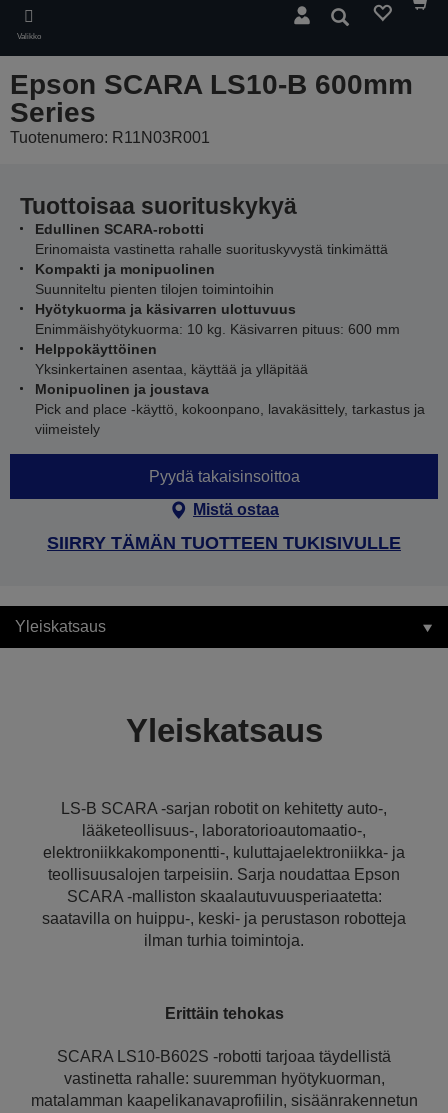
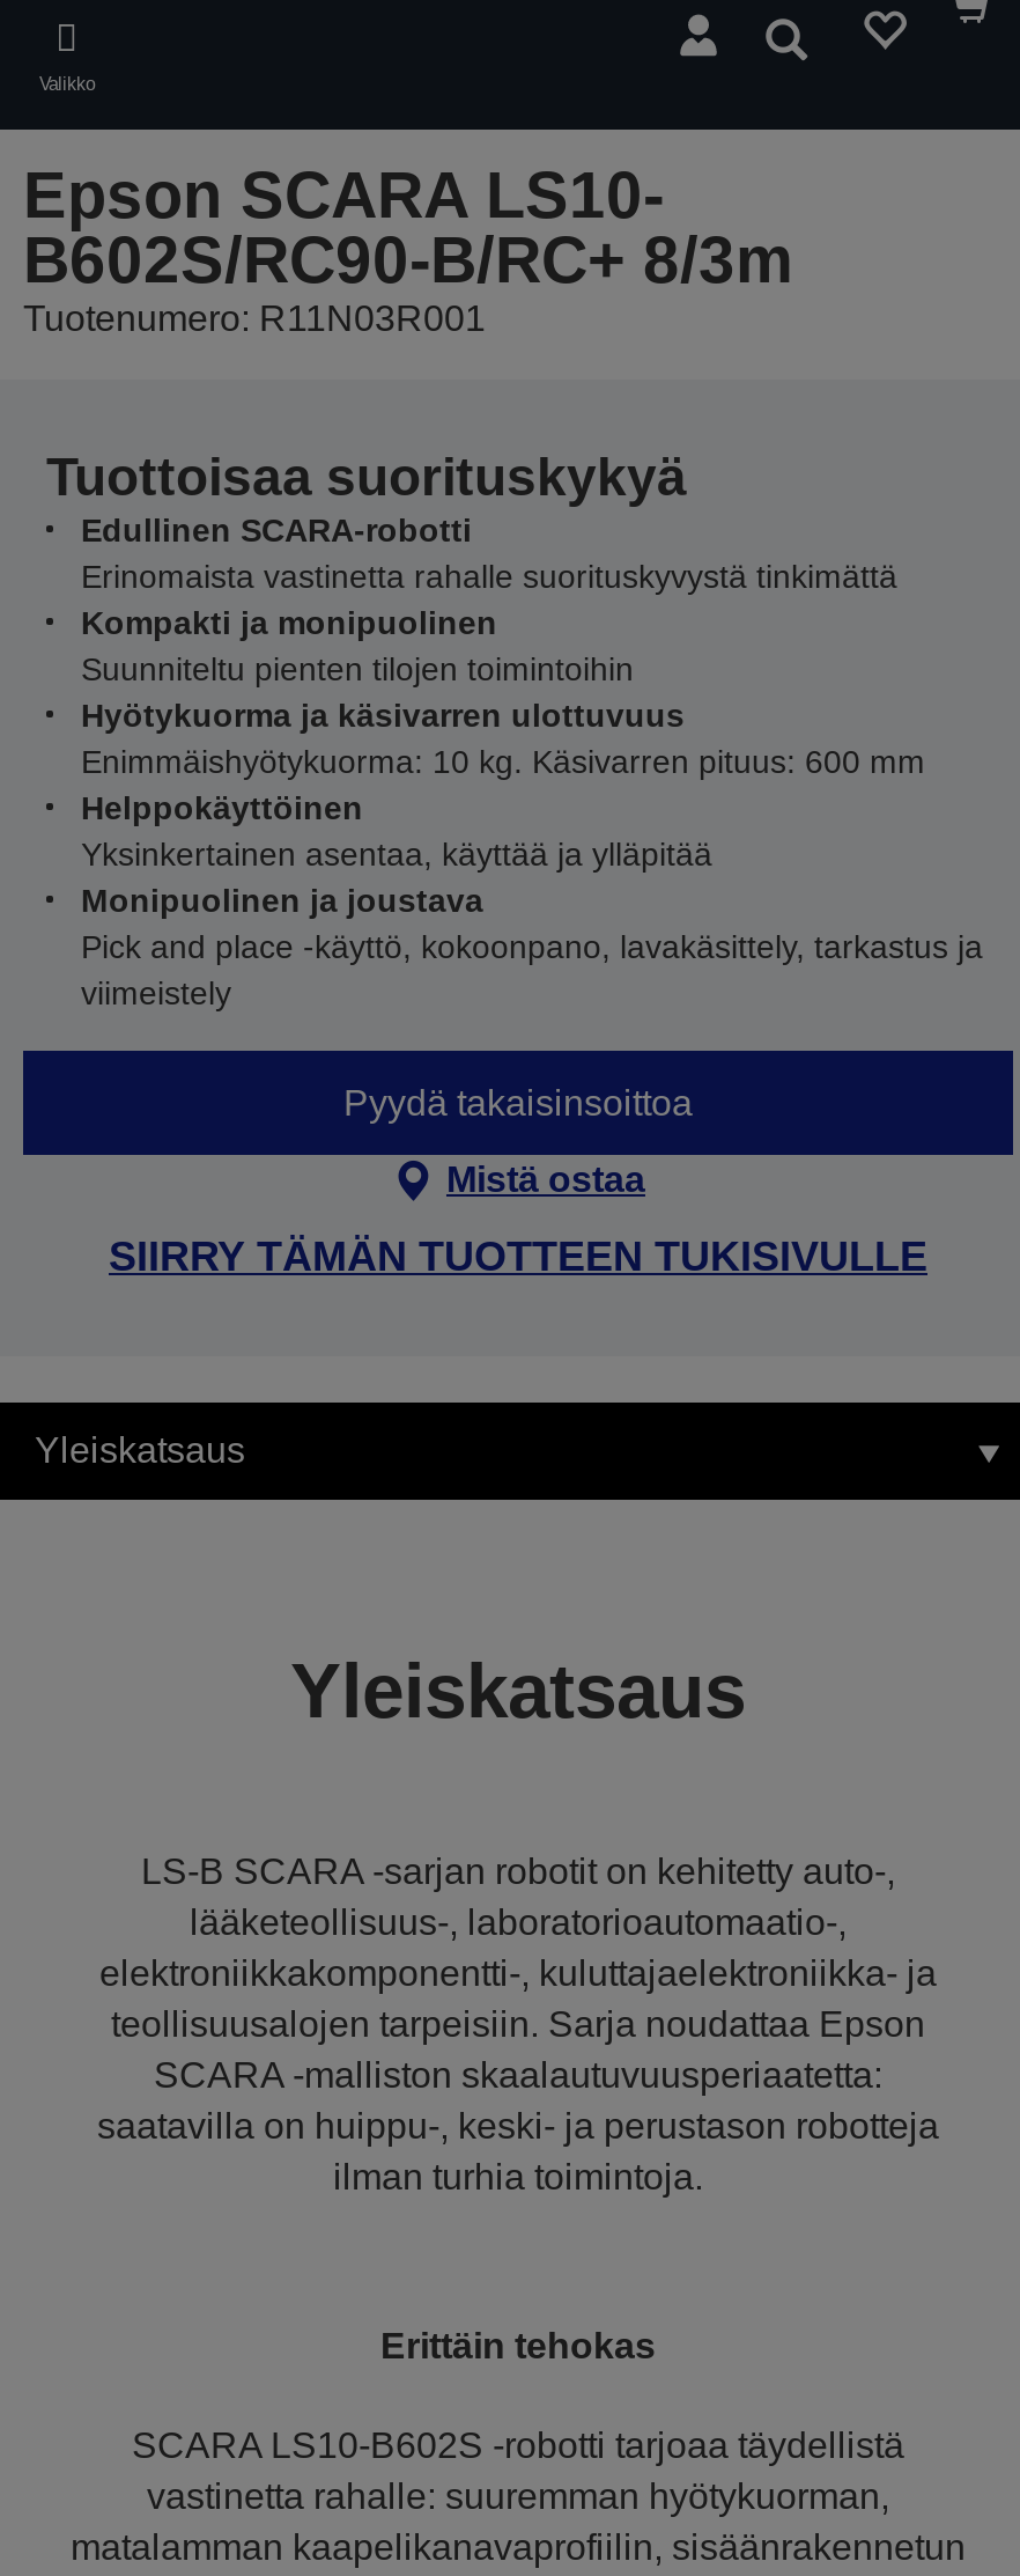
[10,69,413,128] Epson SCARA LS10-B 600mm | Series -> [23,160,793,296] Epson SCARA LS10- | B602S/RC90-B/RC+ 8/3m

